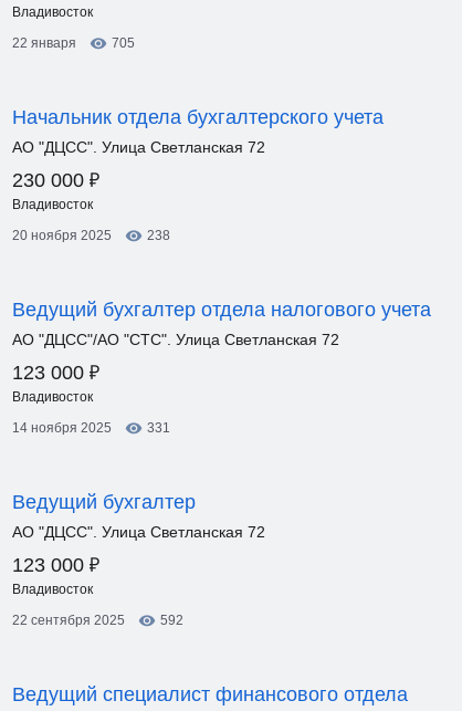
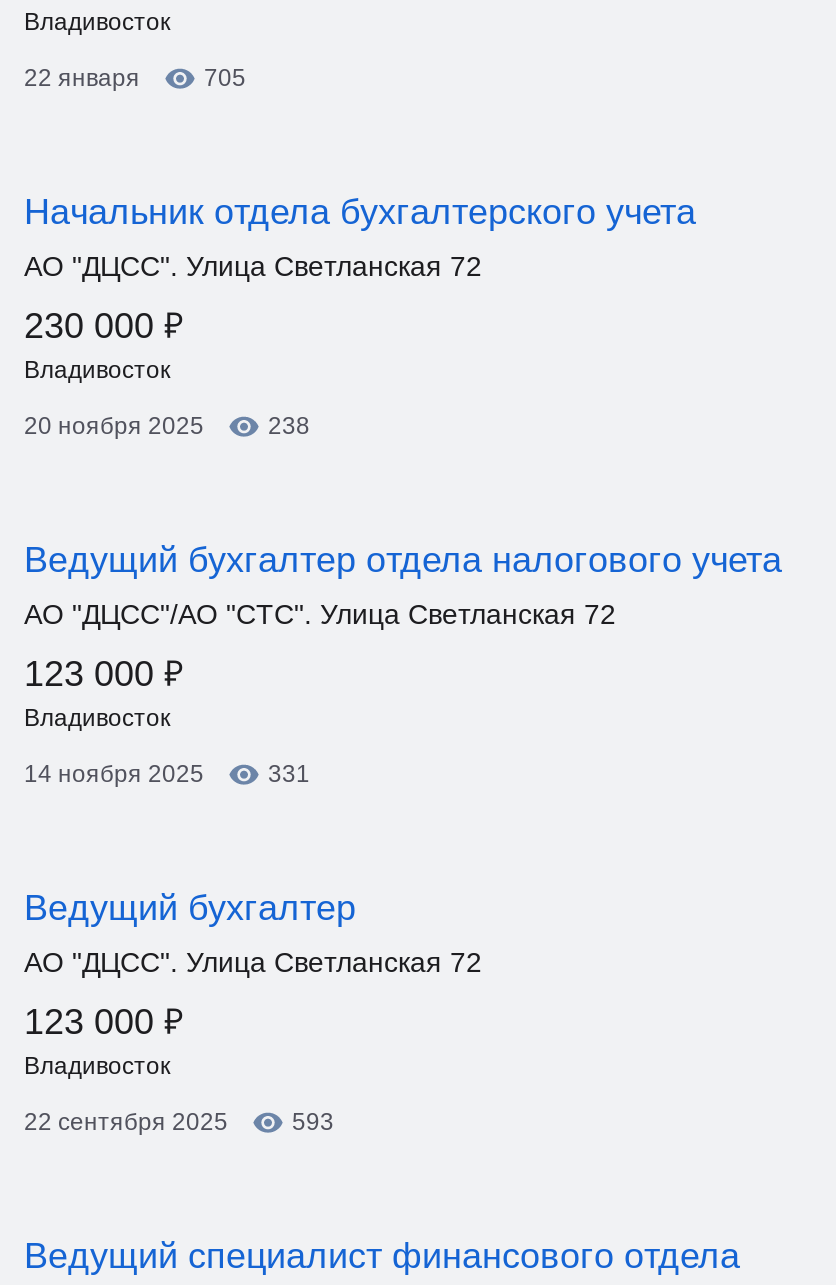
[160,613,183,628] 592 -> [292,1108,334,1136] 593

